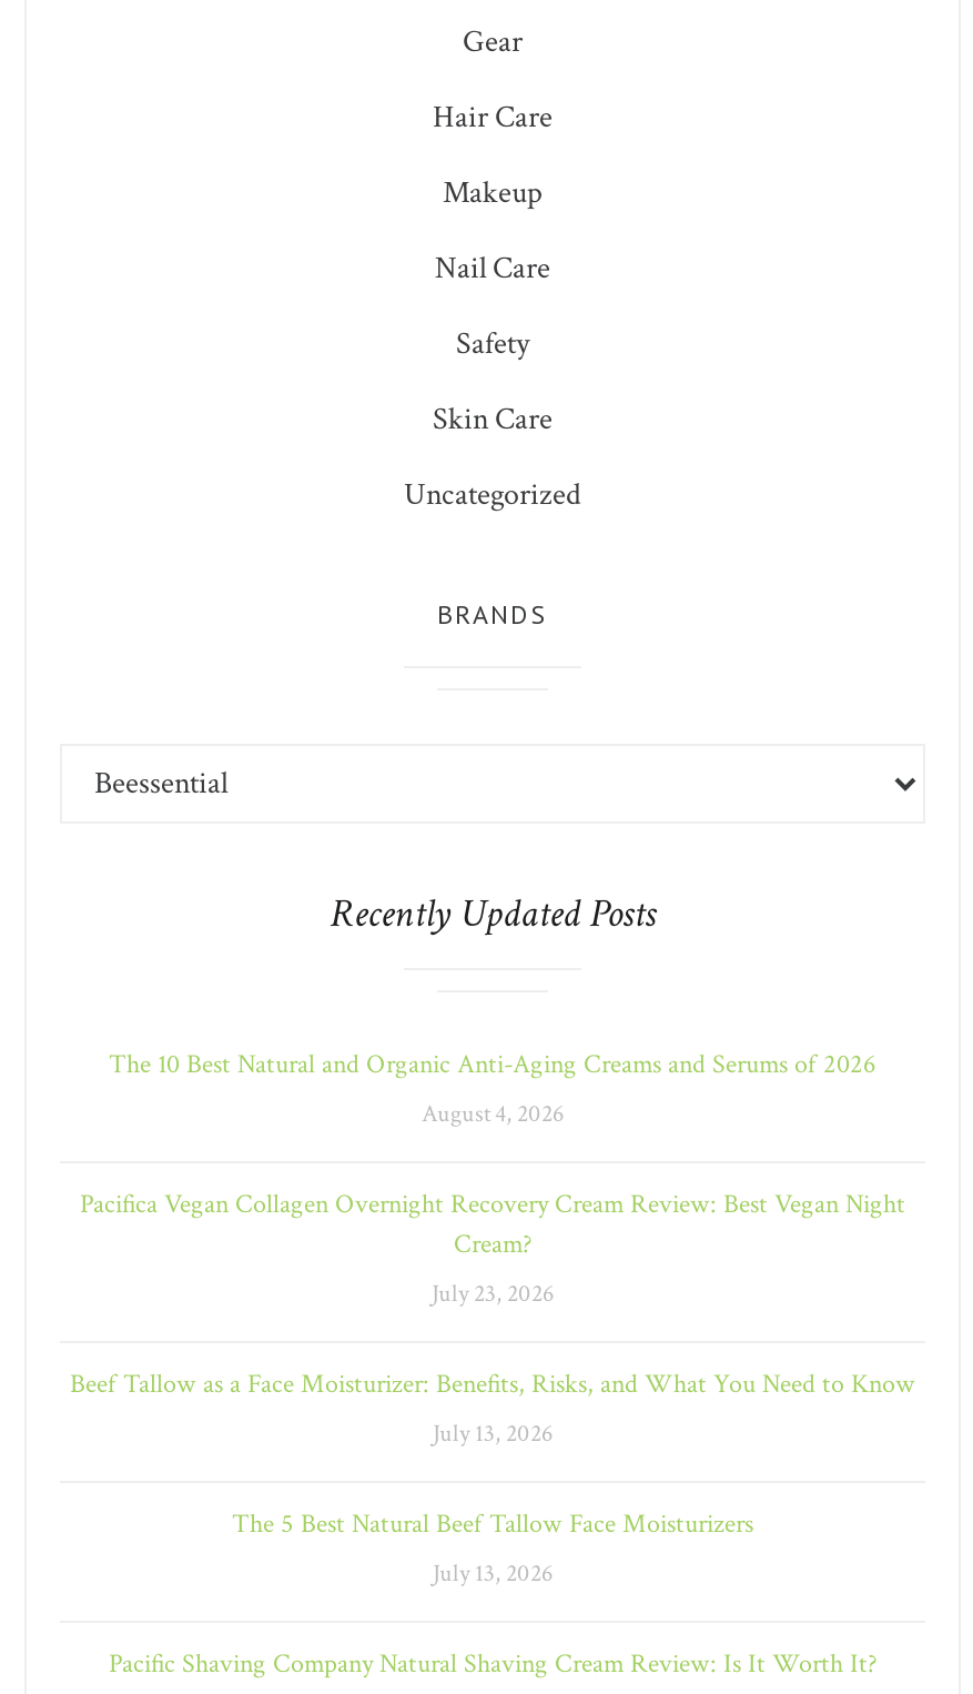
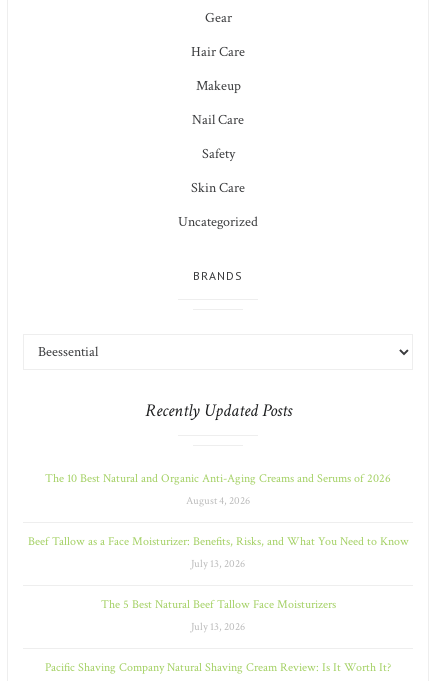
[80,1188,905,1310] Pacifica Vegan Collagen Overnight Recovery Cream Review: Best Vegan Night | Cream? | July 23, 2026 -> none

